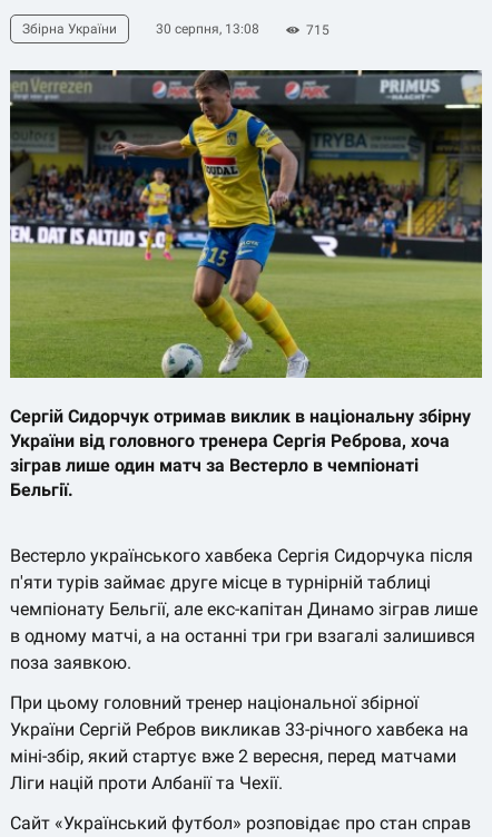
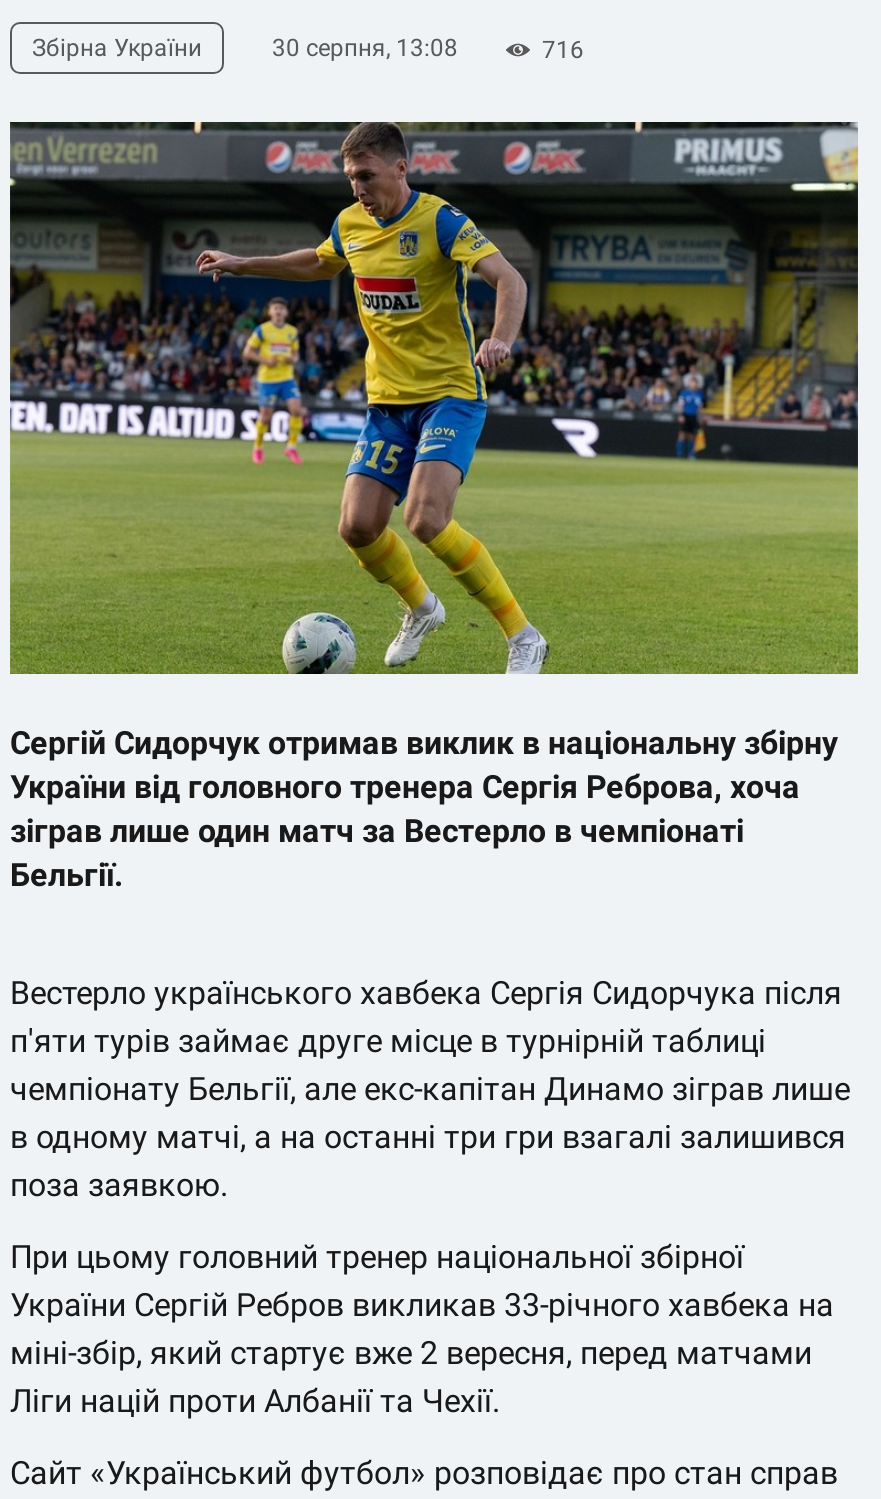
[303,22,329,37] 715 -> [536,35,584,63] 716

